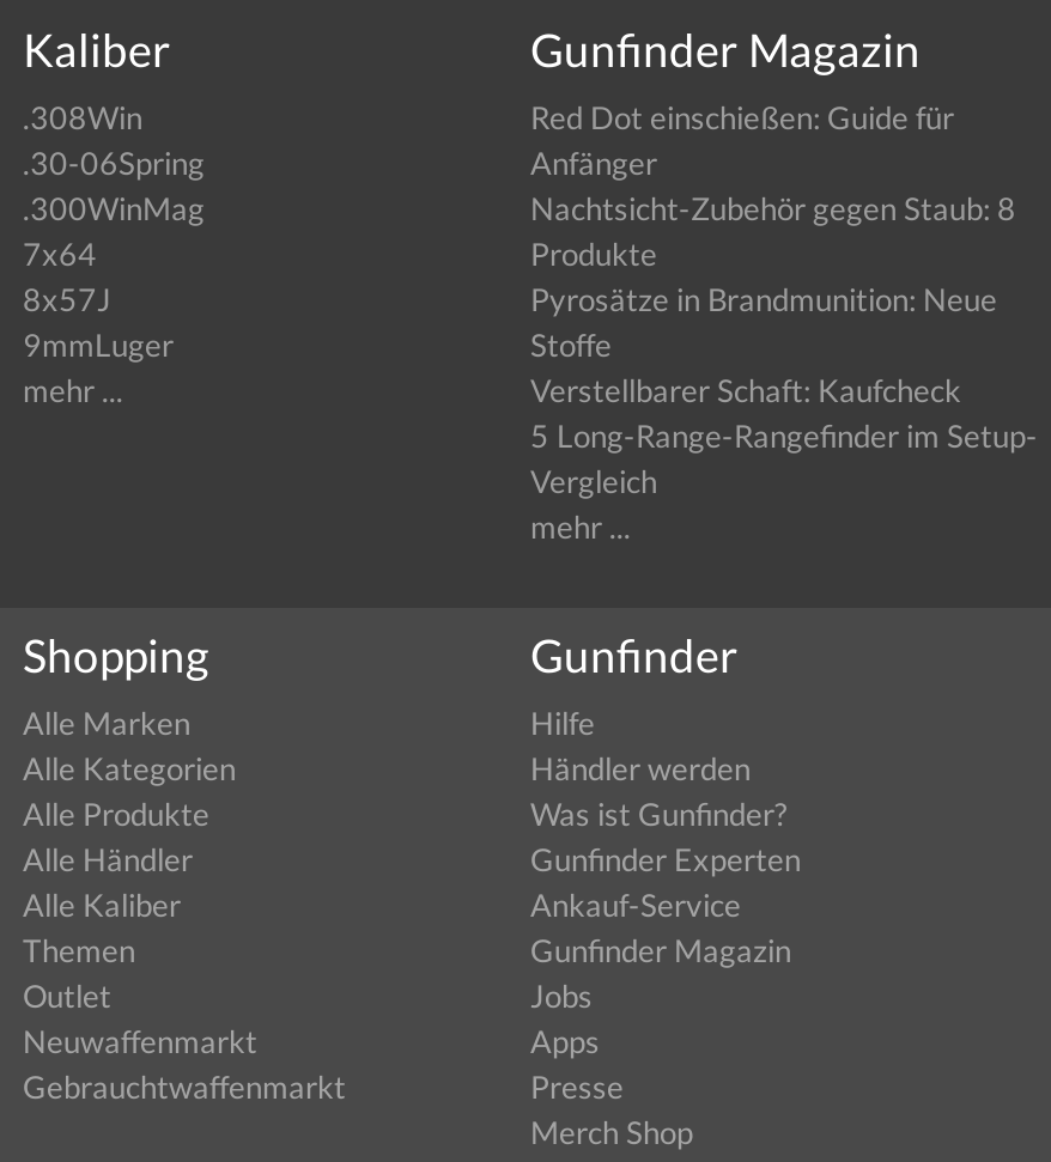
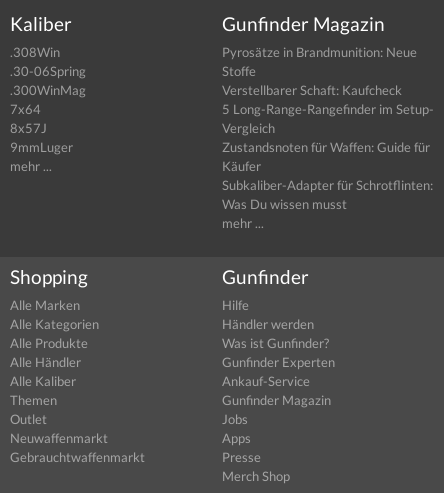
[530,97,1016,272] Red Dot einschießen: Guide für | Anfänger | Nachtsicht-Zubehör gegen Staub: 8 | Produkte -> none
moved [530,279,1038,499] -> [222,44,434,136]: Pyrosätze in Brandmunition: Neue | Stoffe | Verstellbarer Schaft: Kaufcheck | 5 Long-Range-Rangefinder im Setup- | Vergleich
none -> [222,139,433,212] Zustandsnoten für Waffen: Guide für | Käufer | Subkaliber-Adapter für Schrotflinten: | Was Du wissen musst

